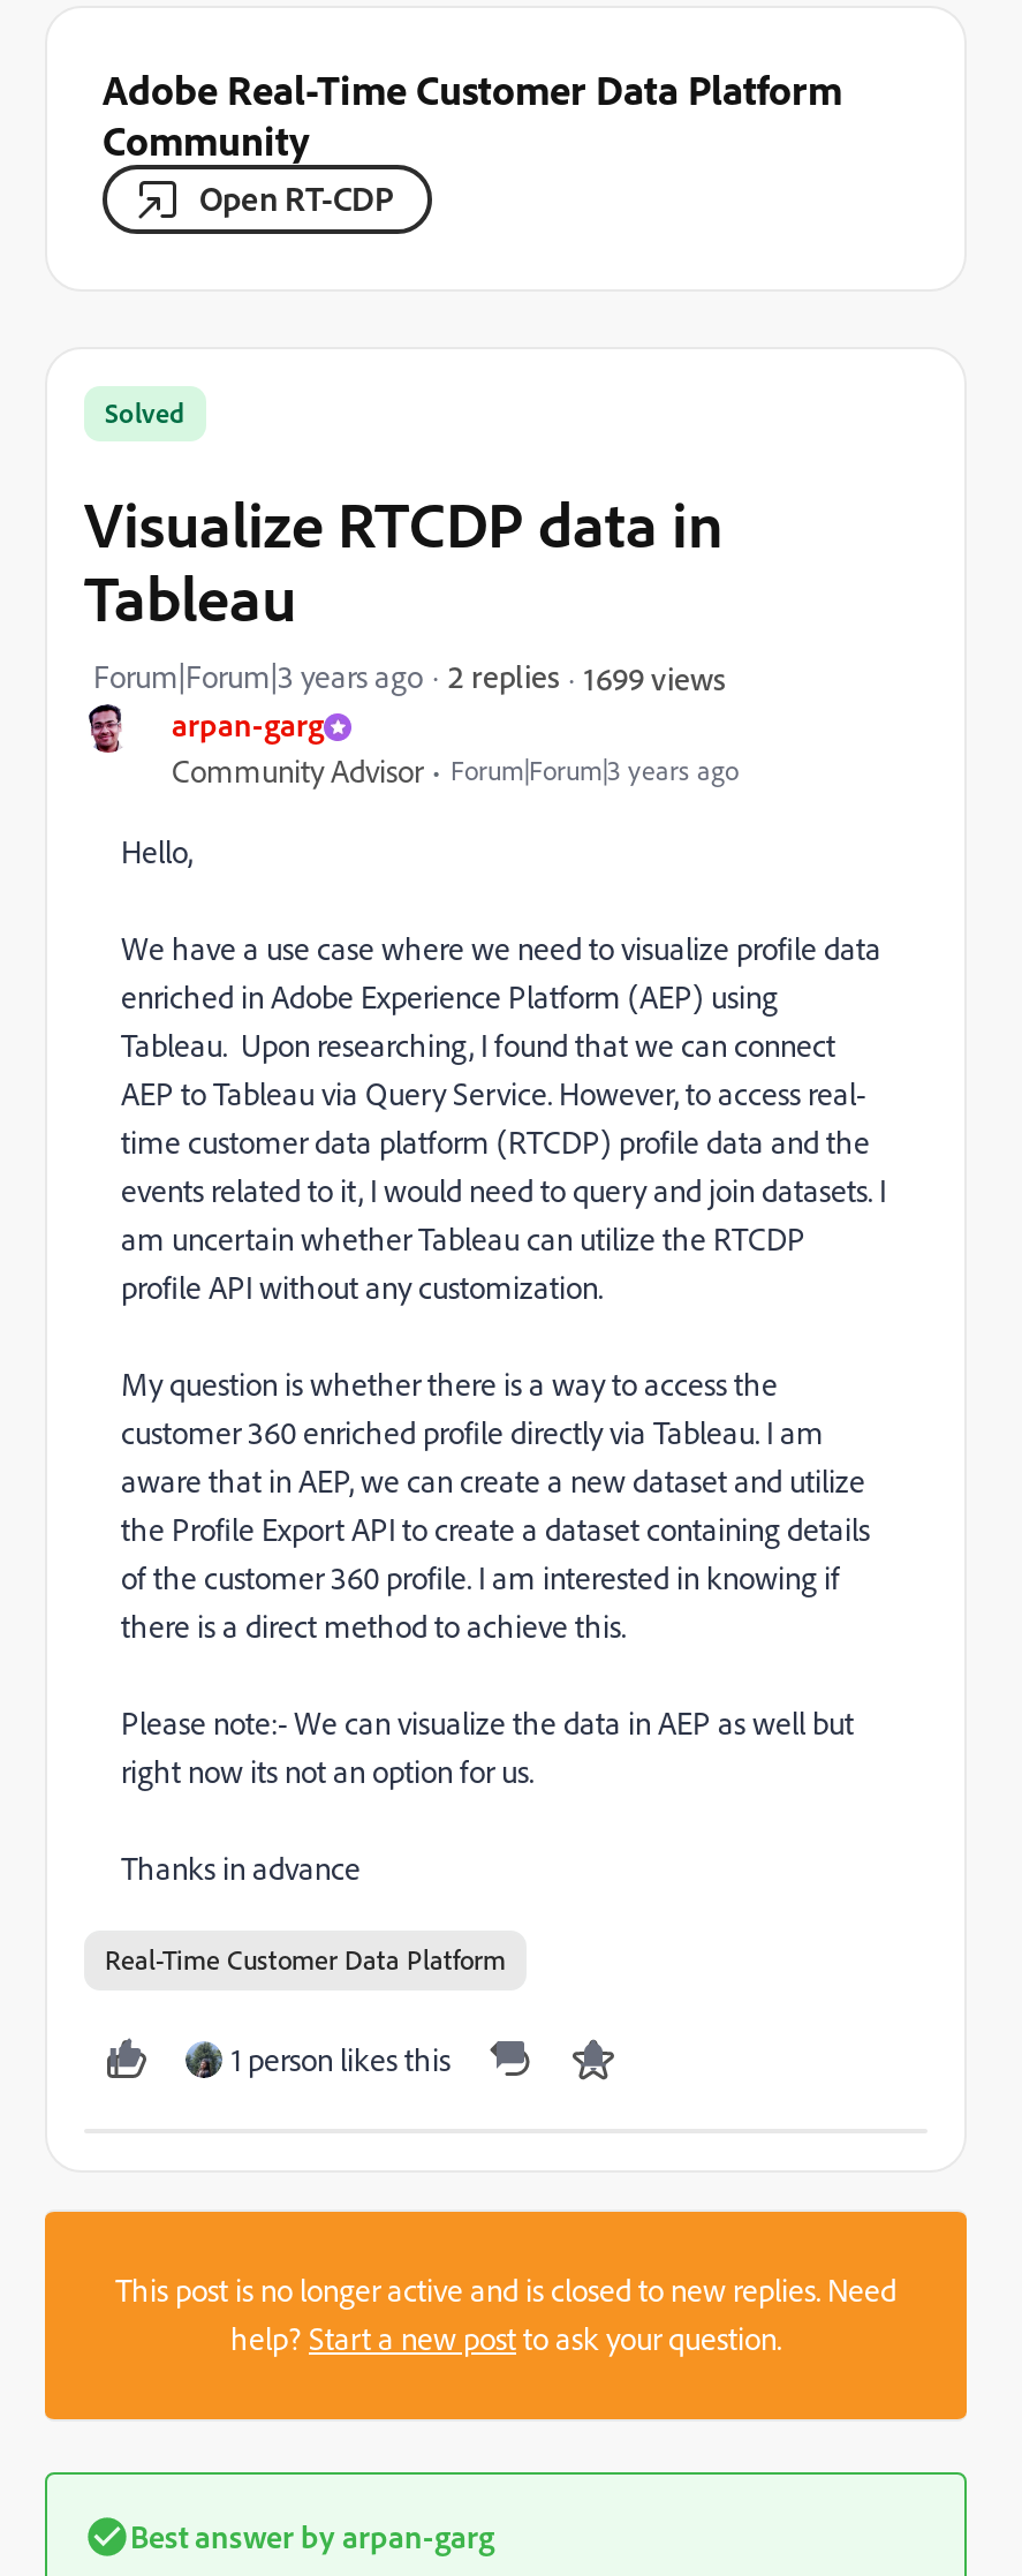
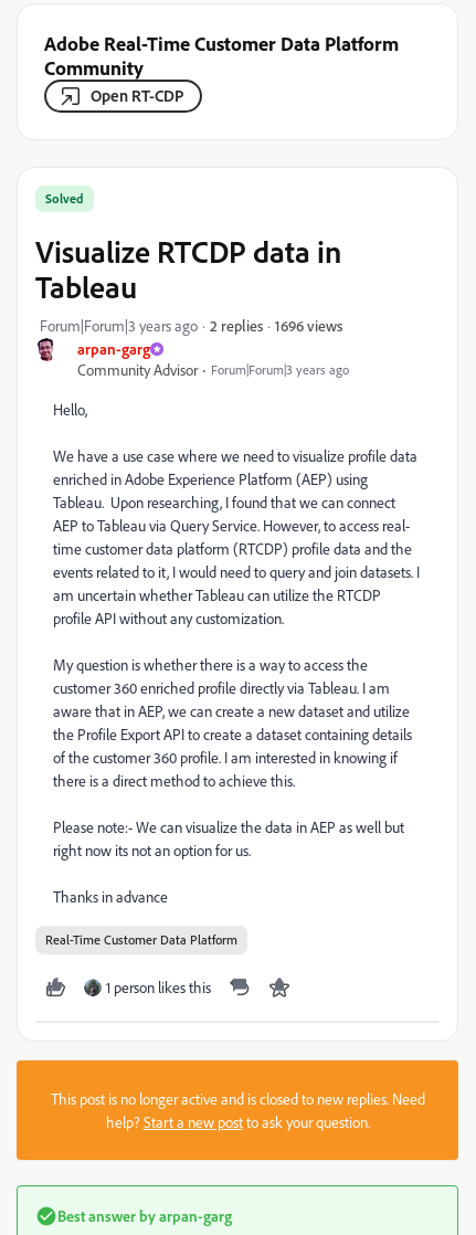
[584,657,725,696] 1699 views -> [275,315,342,334] 1696 views

